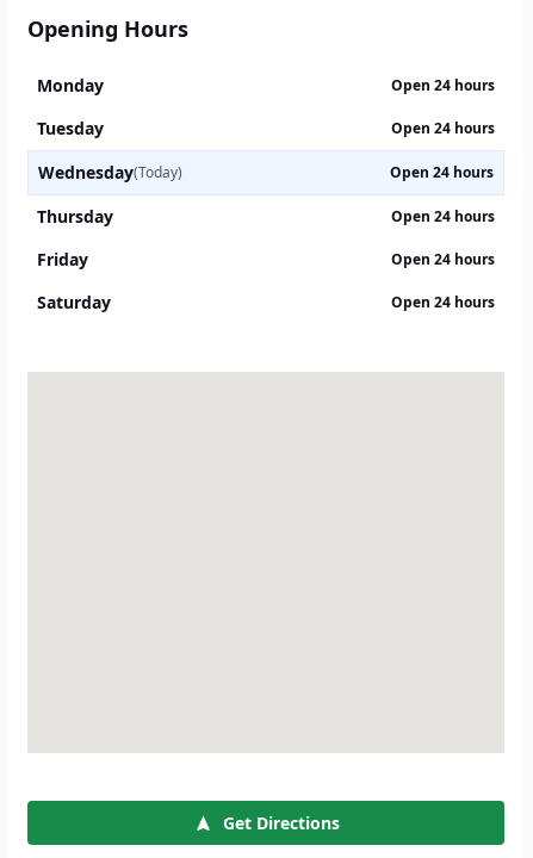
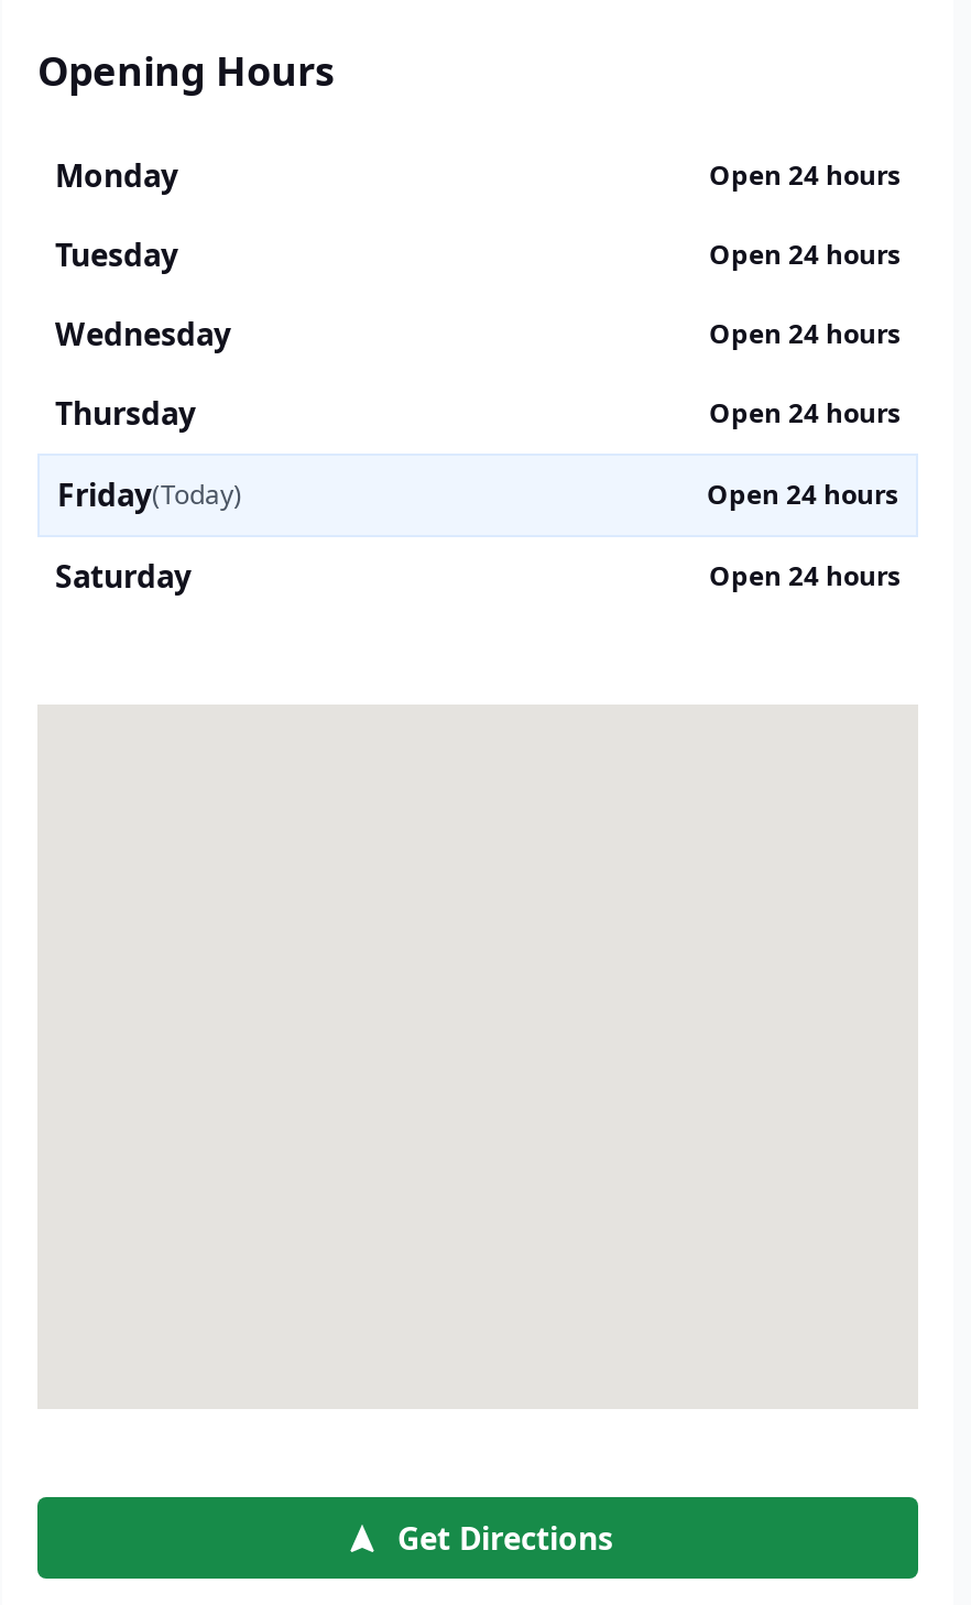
[38,161,182,184] Wednesday(Today) -> [55,313,231,354] Wednesday
[37,248,88,271] Friday -> [57,473,242,515] Friday(Today)

